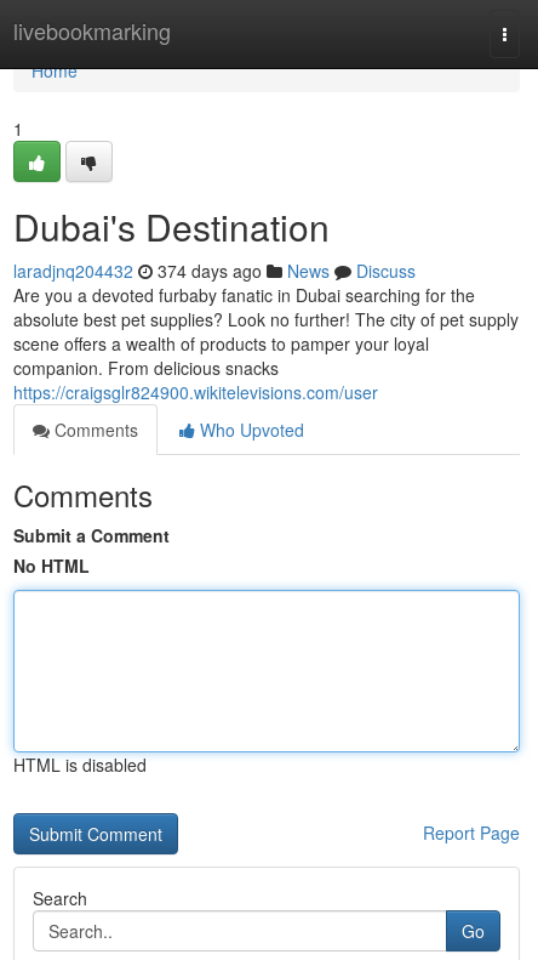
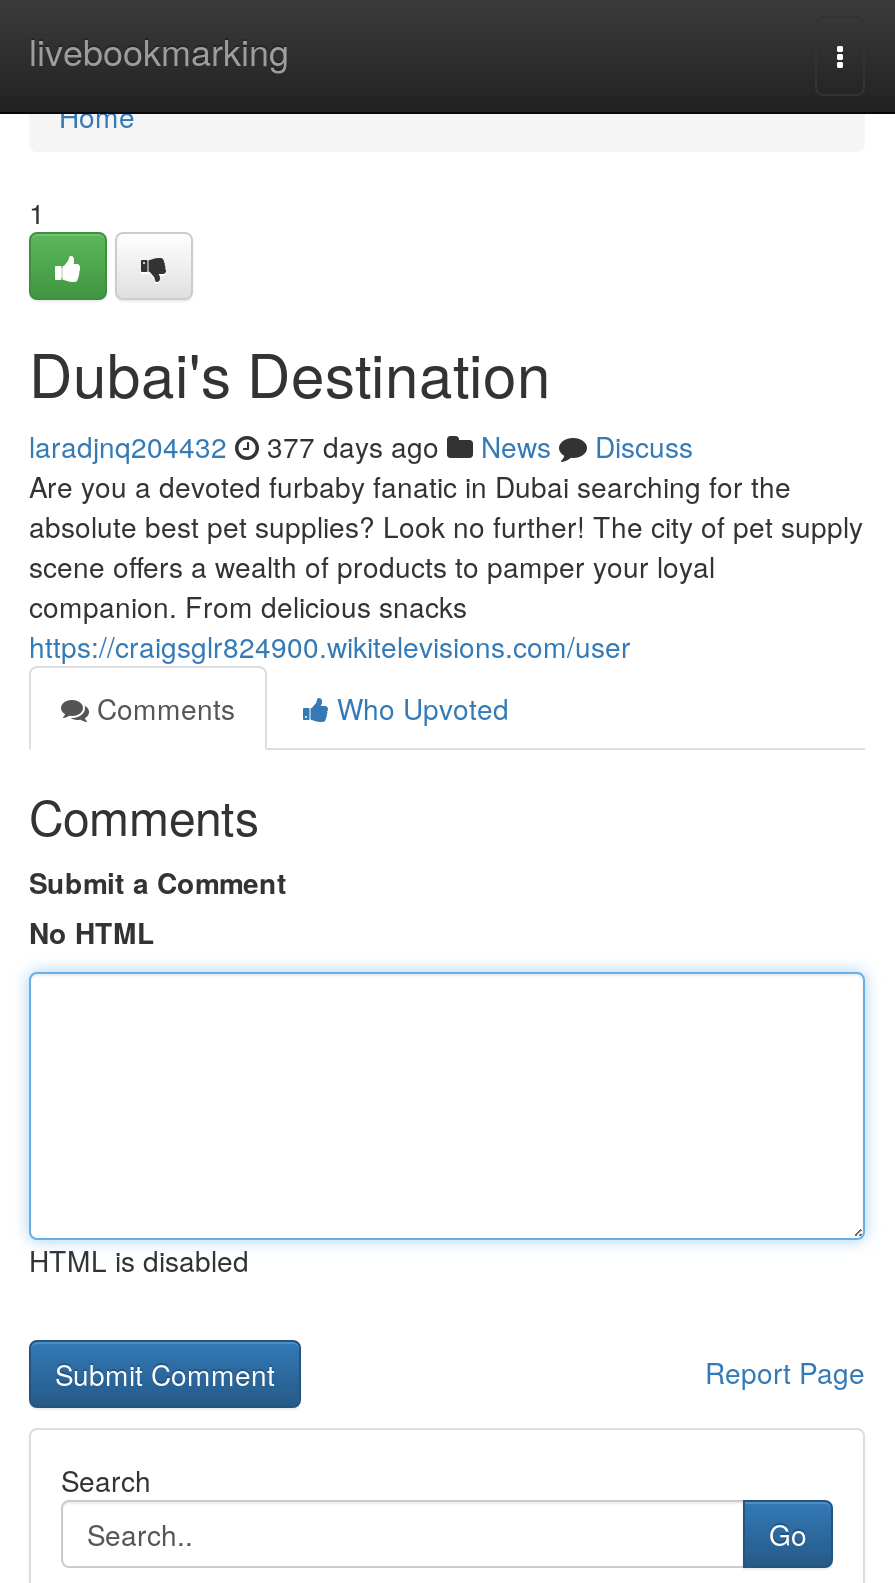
[13,259,416,283] laradjnq204432 374 days ago News Discuss -> [29,426,693,466] laradjnq204432 377 days ago News Discuss

